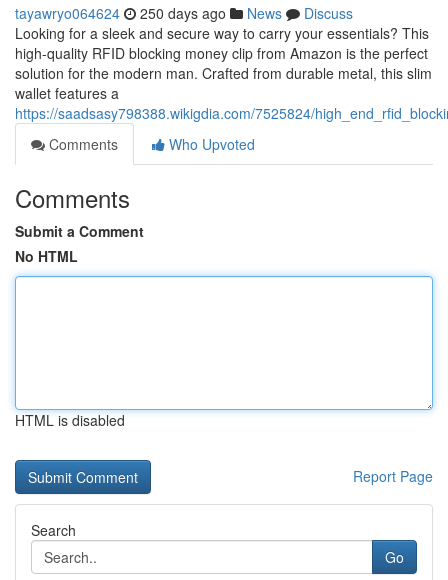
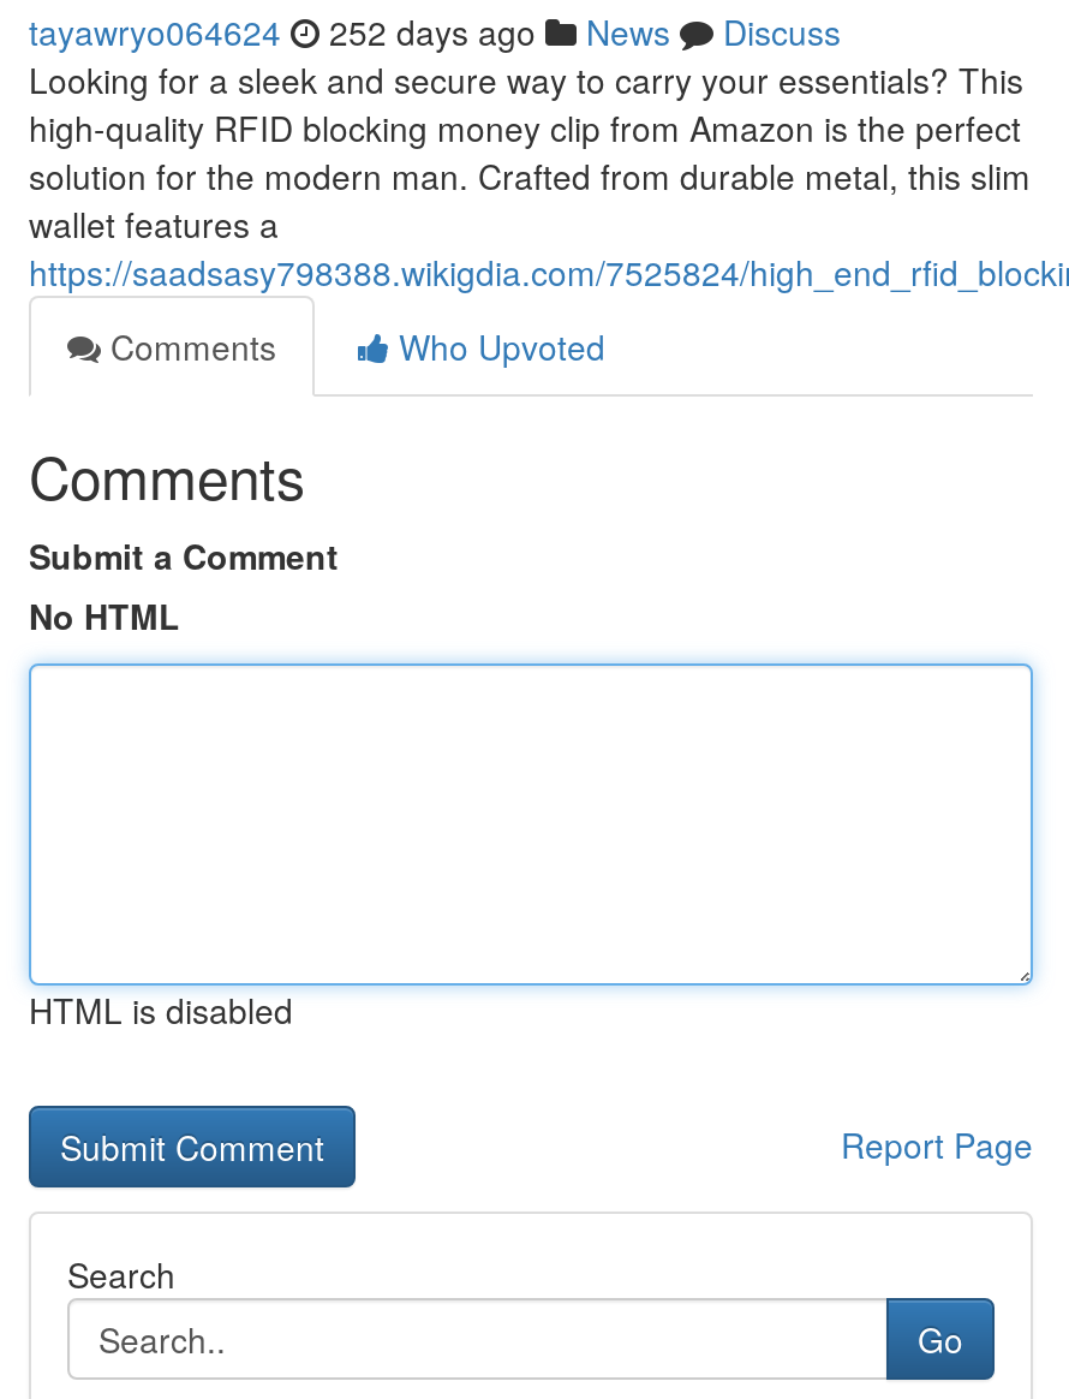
[15,3,353,23] tayawryo064624 250 days ago News Discuss -> [29,7,841,55] tayawryo064624 252 days ago News Discuss

